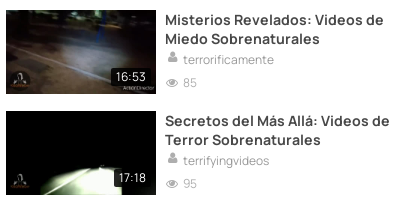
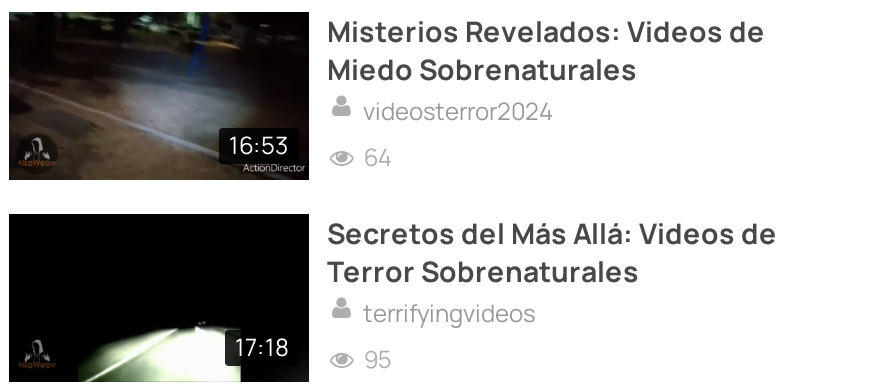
[183,51,274,91] terrorificamente | 85 -> [363,94,553,174] videosterror2024 | 64

